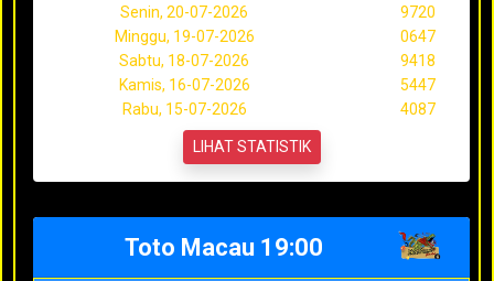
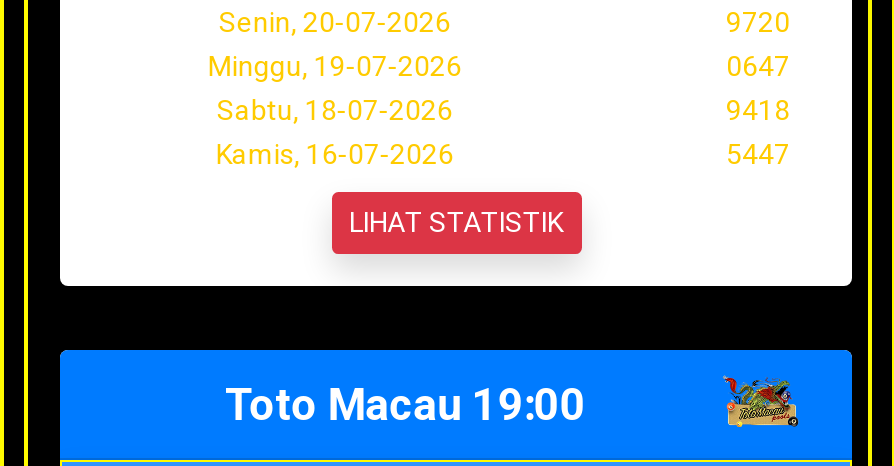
[122,101,436,118] Rabu, 15-07-2026 | 4087 -> none

